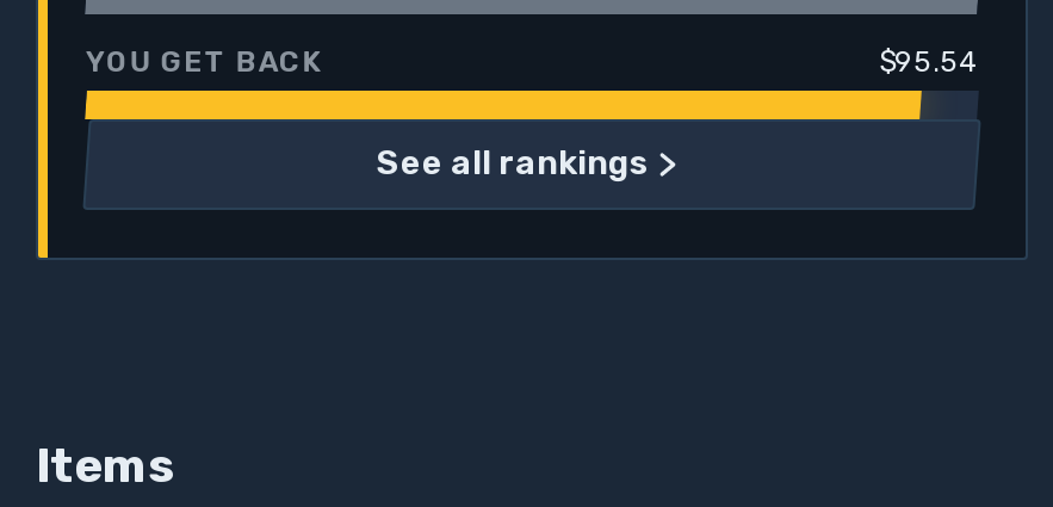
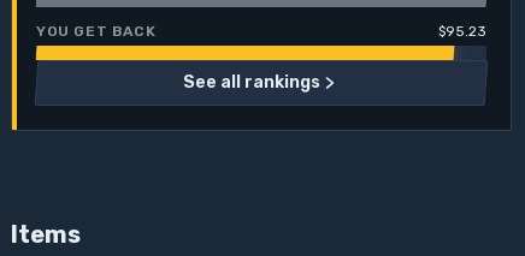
[880,45,978,79] $95.54 -> [438,23,486,40] $95.23

